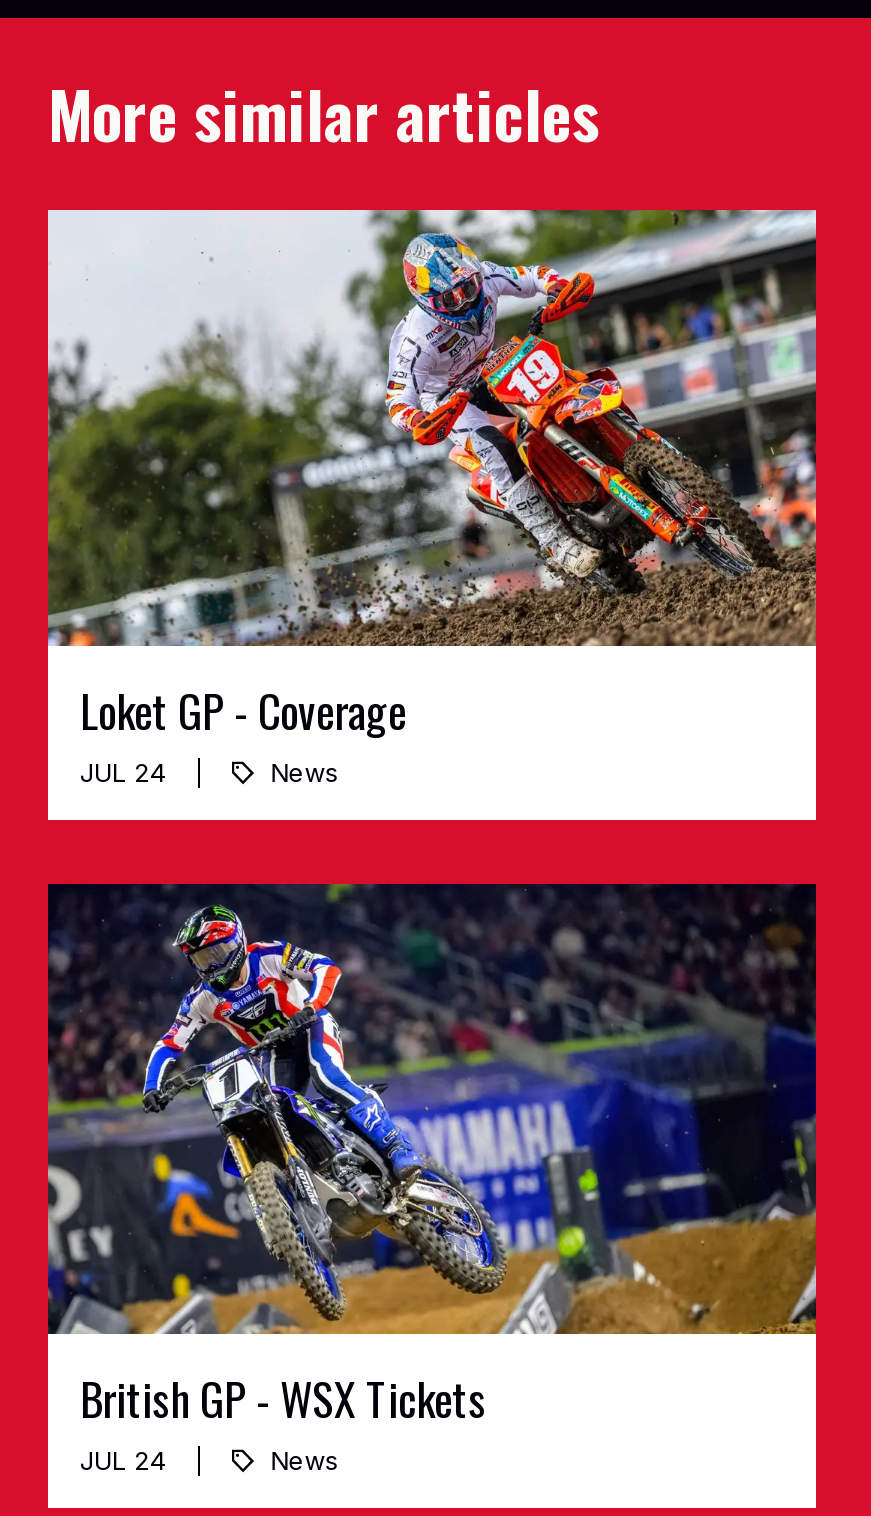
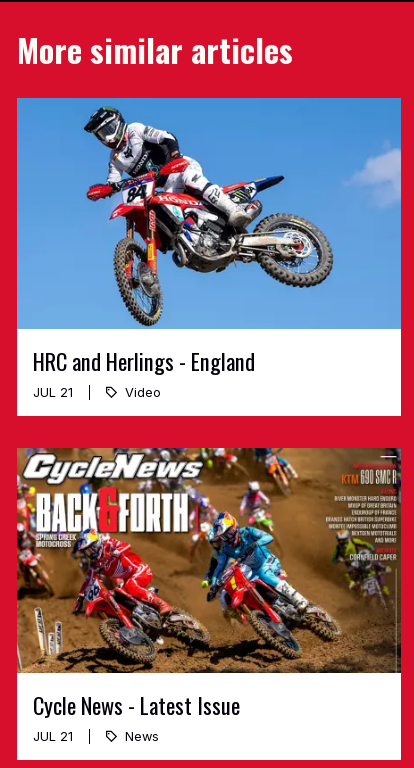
[46,208,818,789] [image] | Loket GP - Coverage | JUL 24 | News -> [16,97,402,400] [image] | HRC and Herlings - England | JUL 21 | Video
[46,882,818,1477] [image] | British GP - WSX Tickets | JUL 24 -> [16,447,401,744] [image] | Cycle News - Latest Issue | JUL 21

